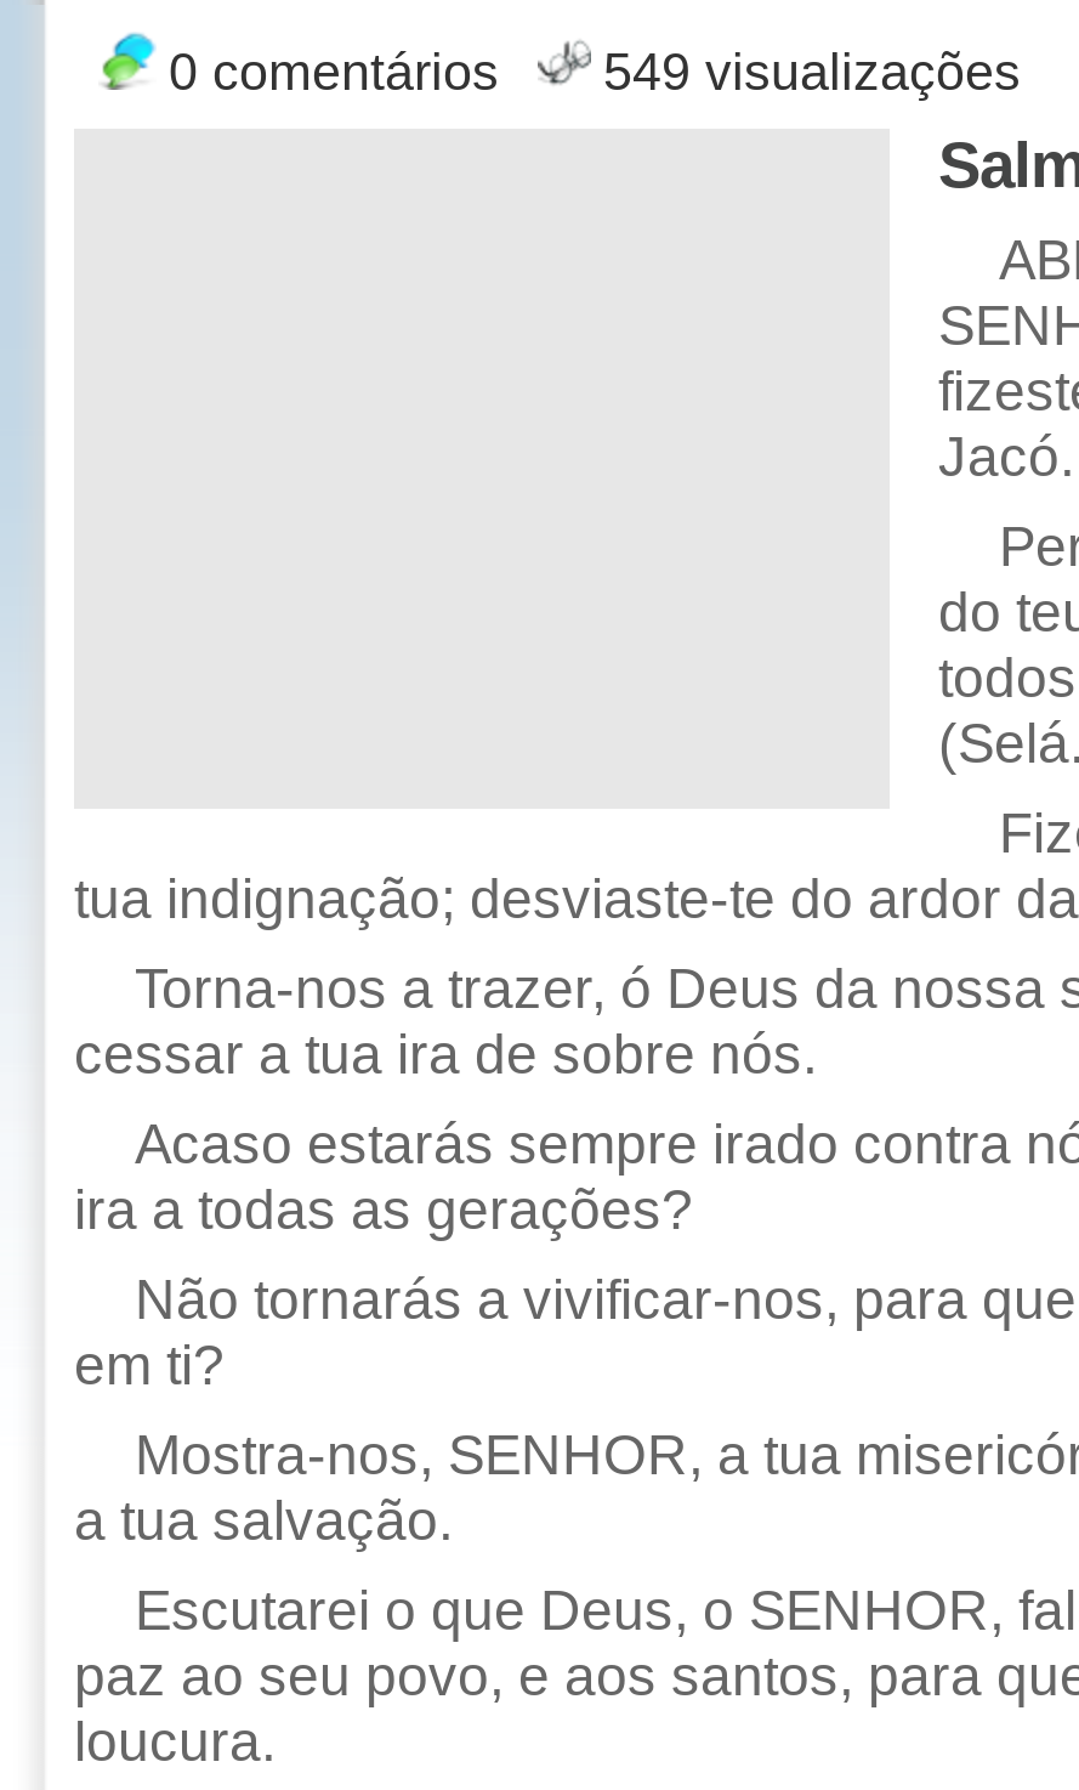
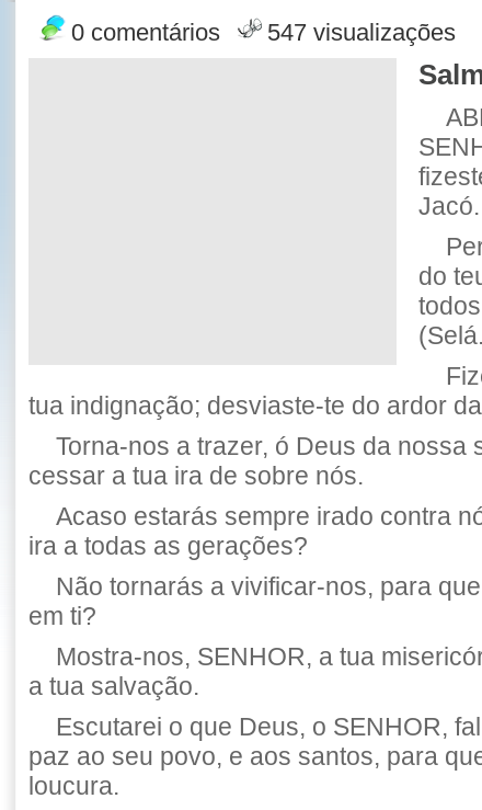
[603,44,1021,102] 549 visualizações -> [267,20,456,46] 547 visualizações

